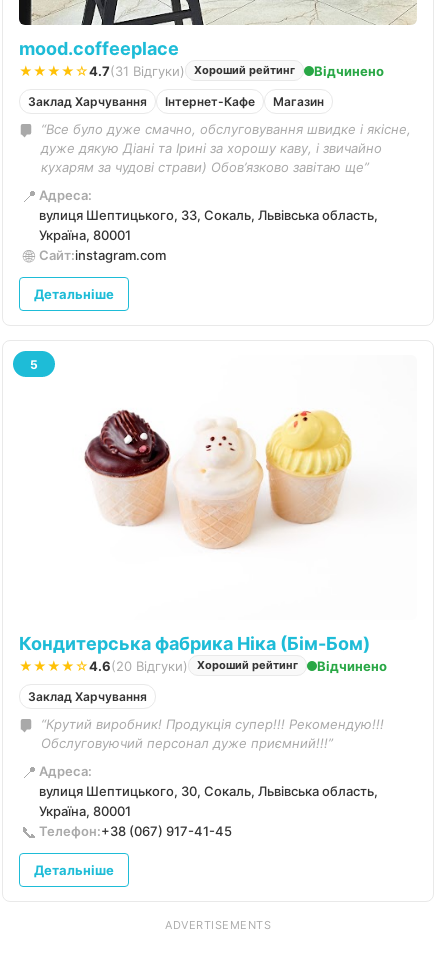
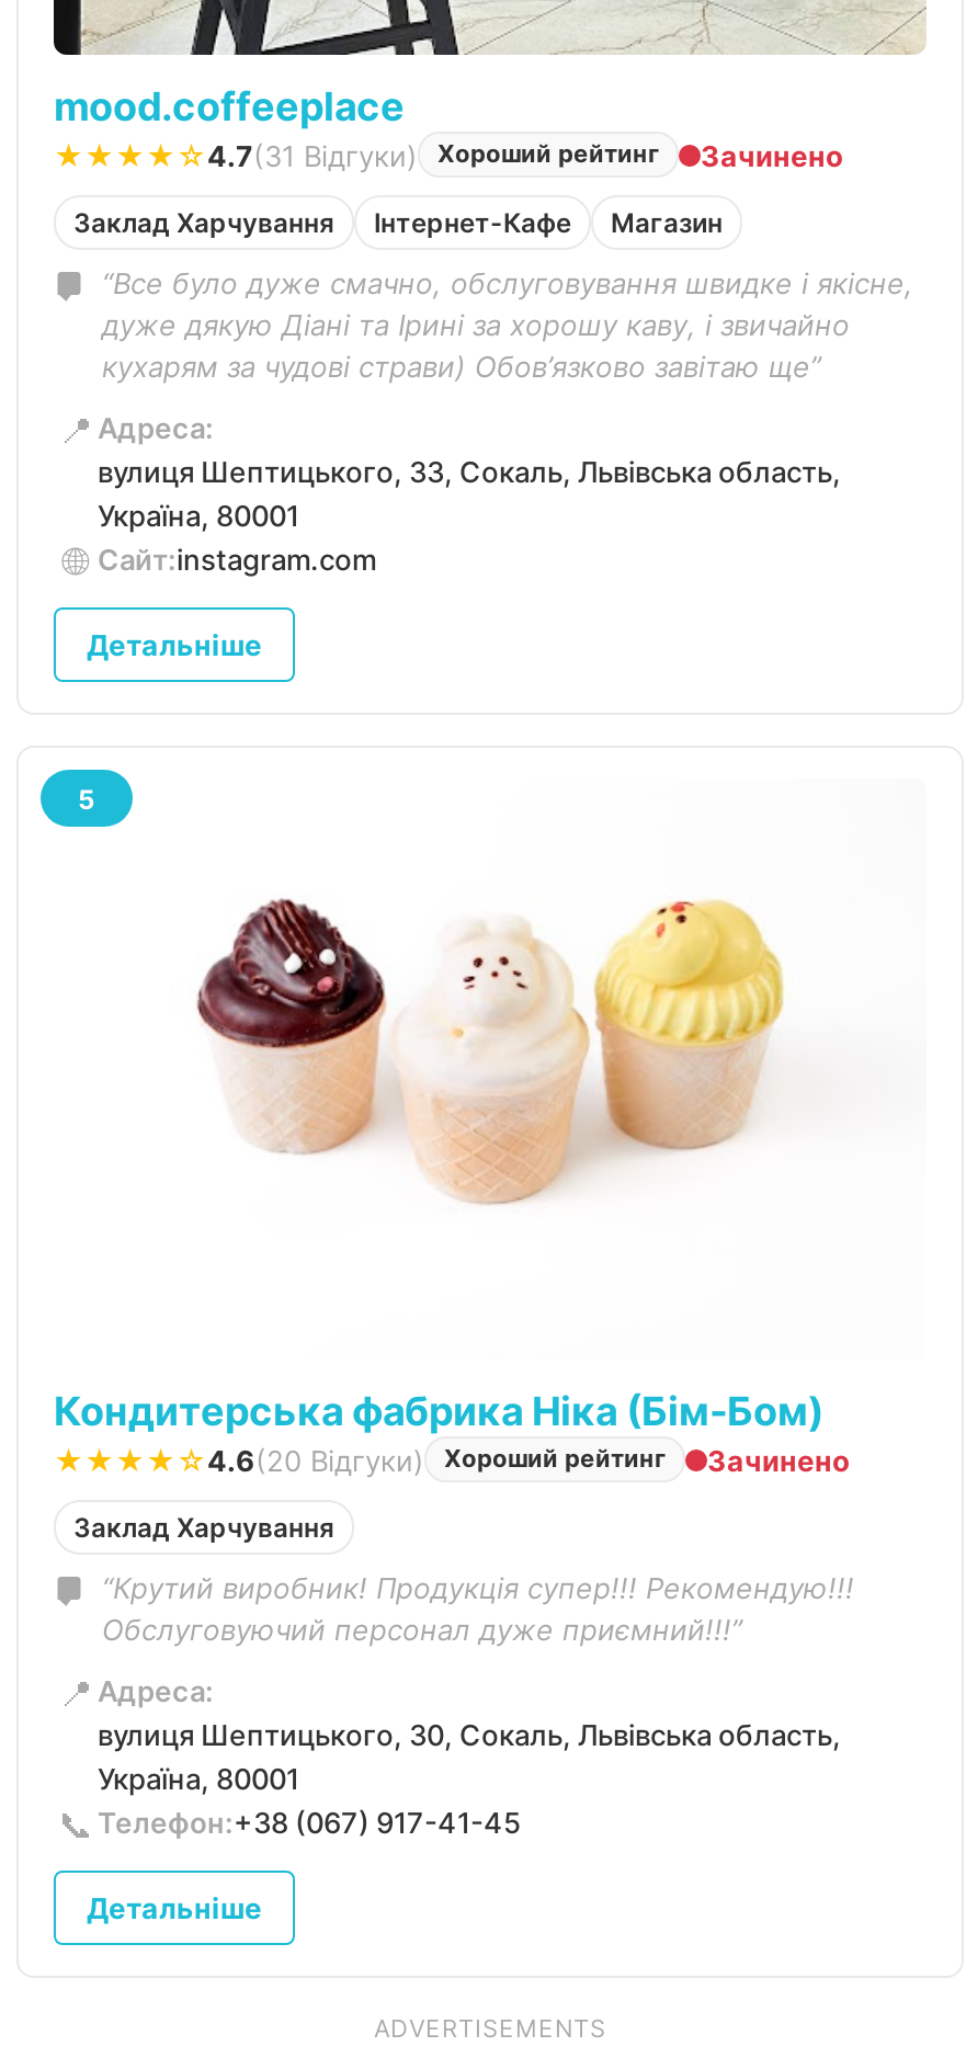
[314,63,384,79] Відчинено -> [701,137,843,172] Зачинено
[317,658,387,674] Відчинено -> [707,1443,850,1478] Зачинено

